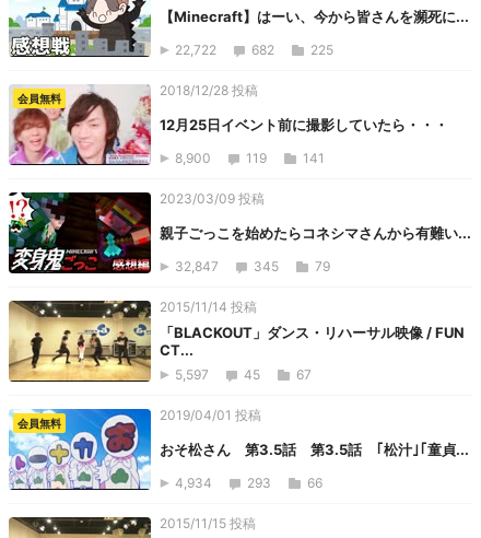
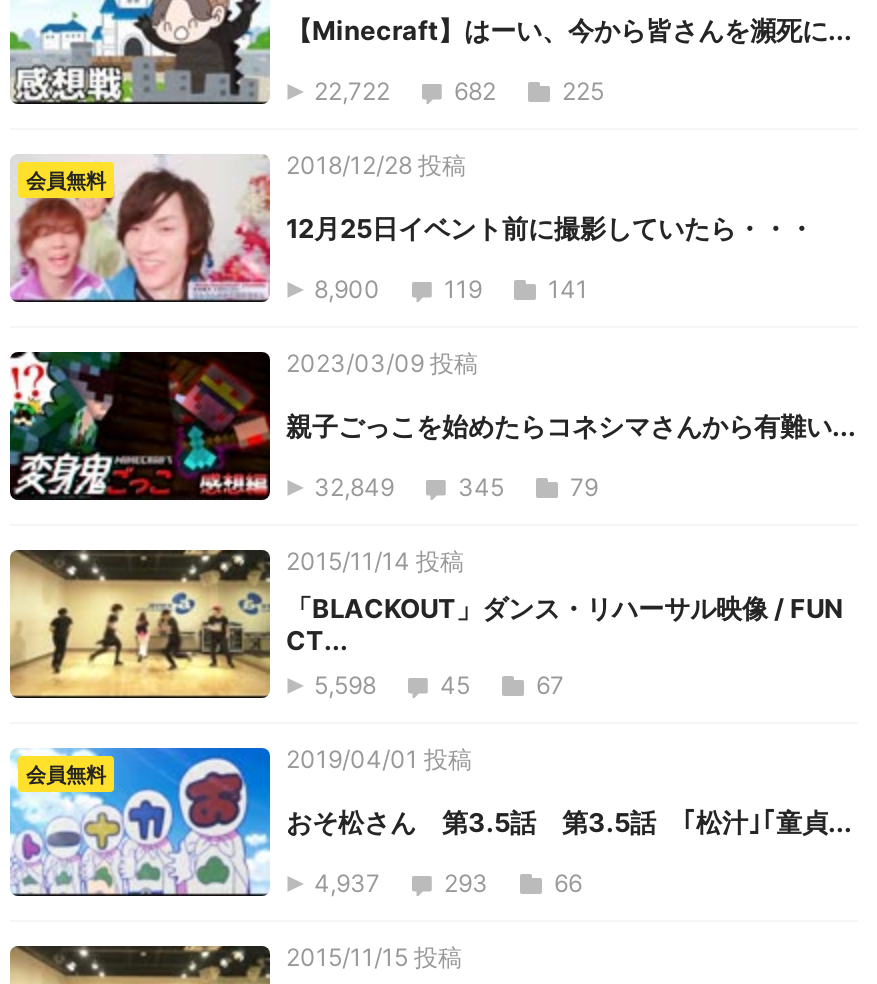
[175,258,219,274] 32,847 -> [314,472,394,502] 32,849
[175,366,209,383] 5,597 -> [314,670,376,700] 5,598
[175,475,212,491] 4,934 -> [314,868,380,898] 4,937

